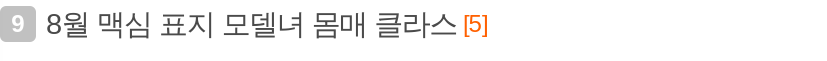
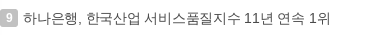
[46,9,487,41] 8월 맥심 표지 모델녀 몸매 클라스 [5] -> [23,10,330,26] 하나은행, 한국산업 서비스품질지수 11년 연속 1위

